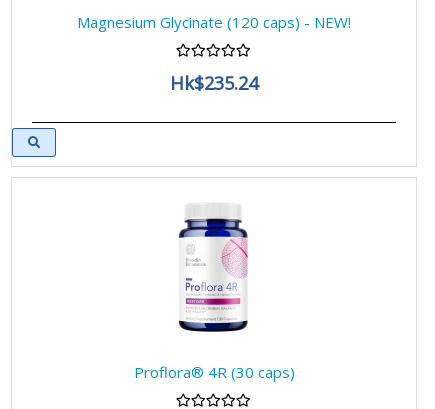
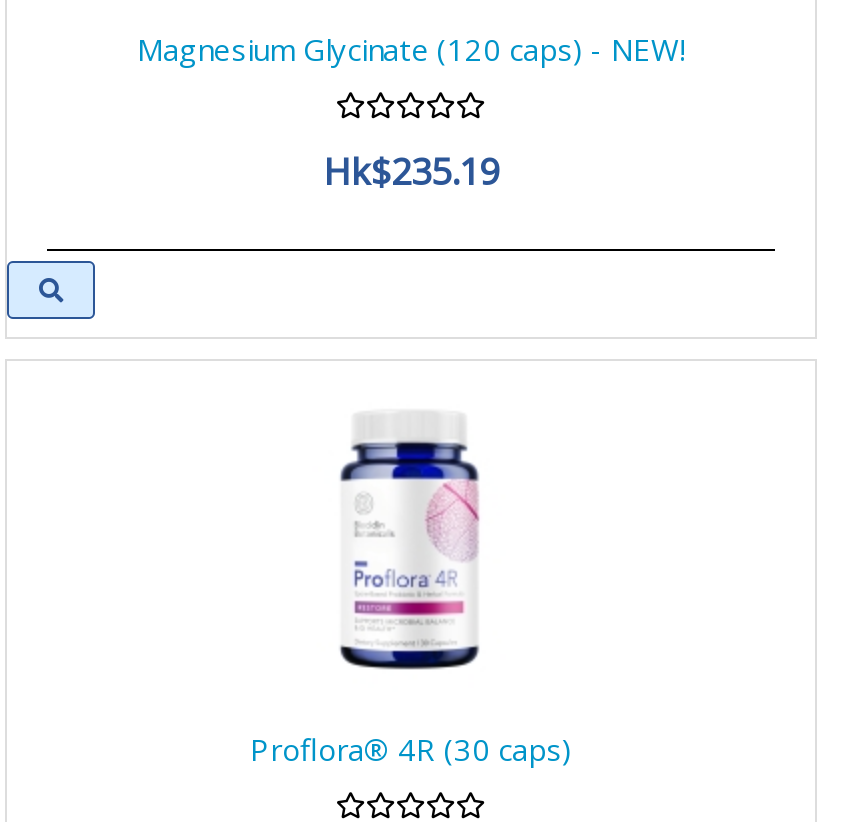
[170,71,258,95] Hk$235.24 -> [323,147,499,195] Hk$235.19

